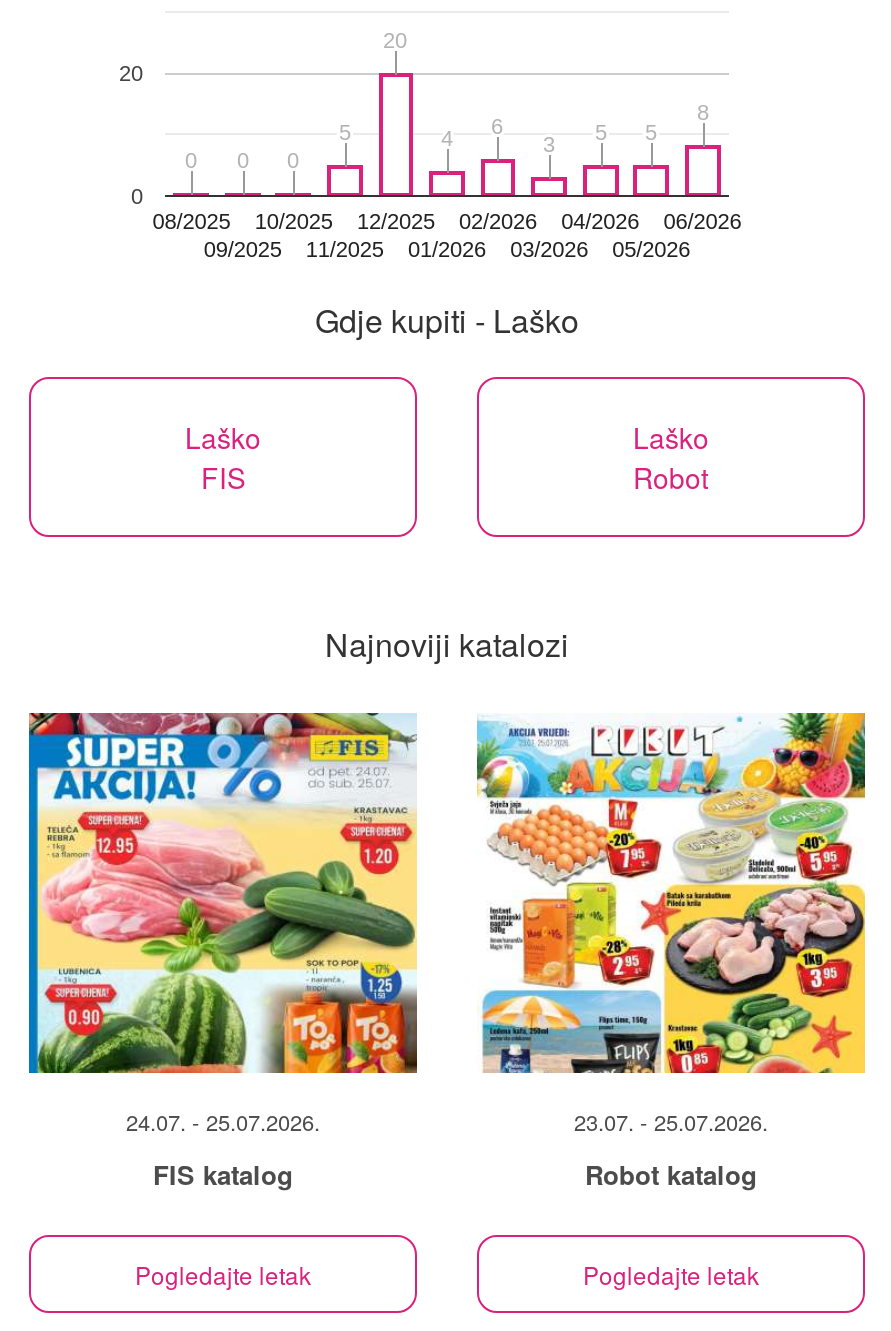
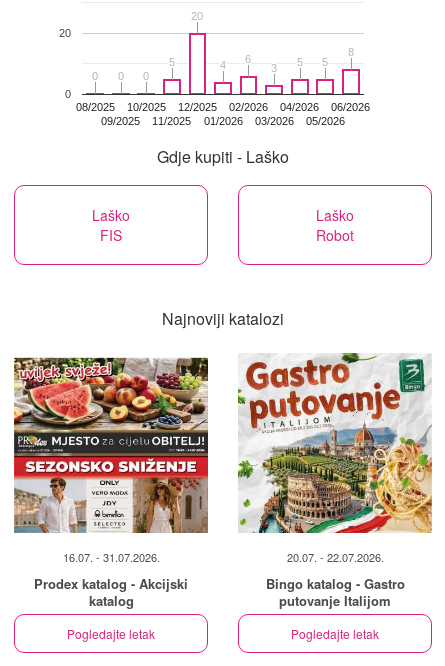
[27,711,419,1137] [image] | 24.07. - 25.07.2026. -> [13,353,209,565] [image] | 16.07. - 31.07.2026.
[475,711,867,1137] [image] | 23.07. - 25.07.2026. -> [237,352,433,565] [image] | 20.07. - 22.07.2026.
[153,1154,293,1192] FIS katalog -> [34,574,188,610] Prodex katalog - Akcijski | katalog
[585,1154,757,1192] Robot katalog -> [265,574,404,610] Bingo katalog - Gastro | putovanje Italijom

